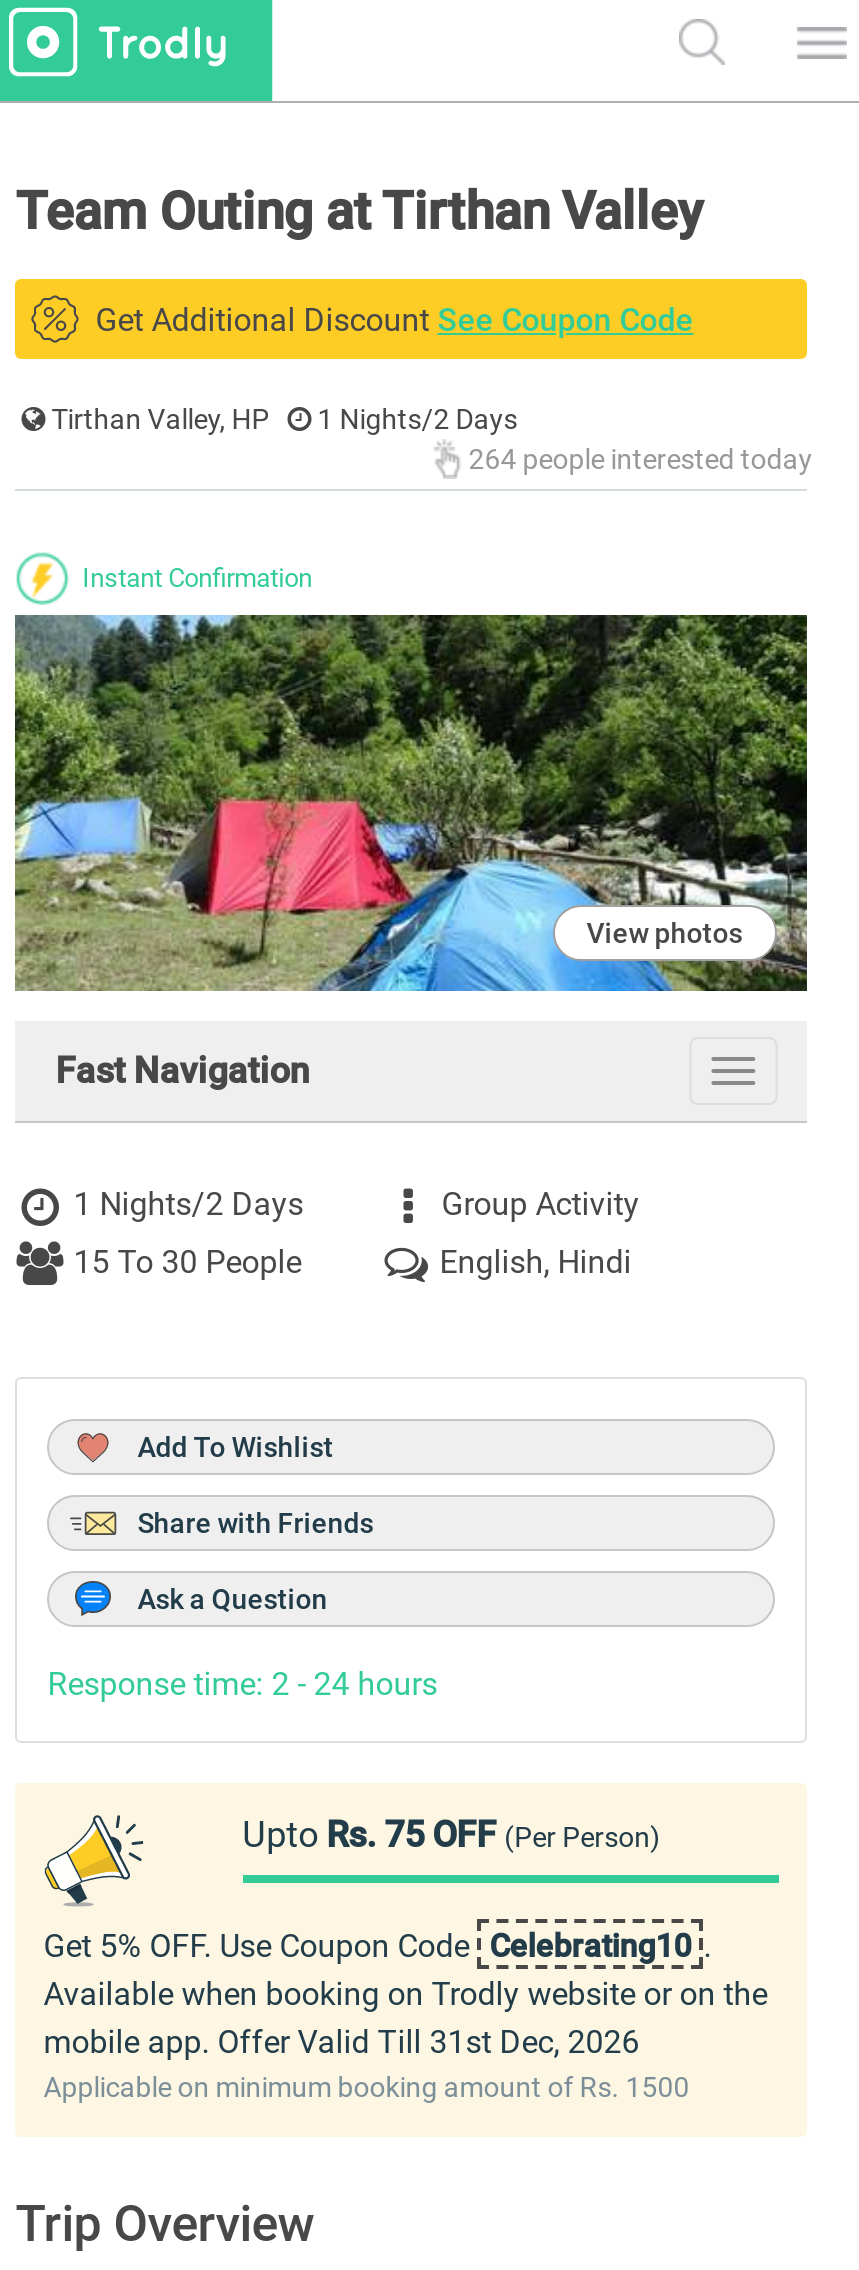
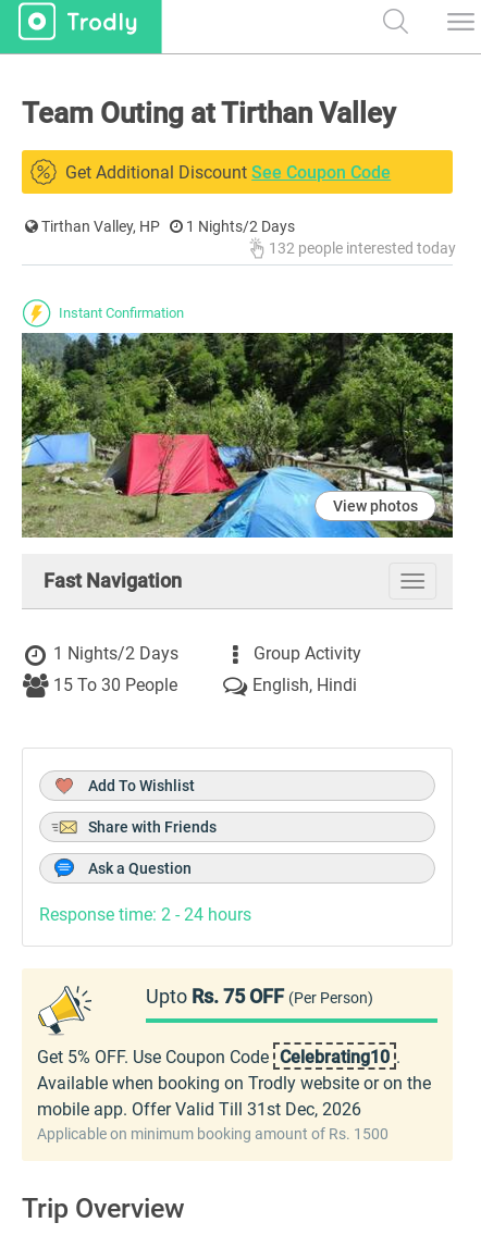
[463,443,813,475] 264 people interested today -> [265,239,456,257] 132 people interested today

